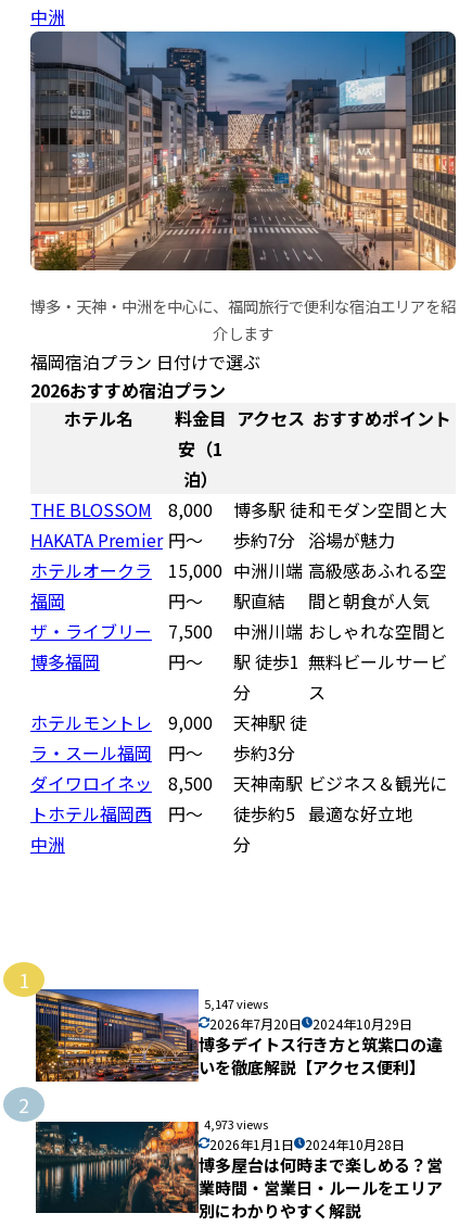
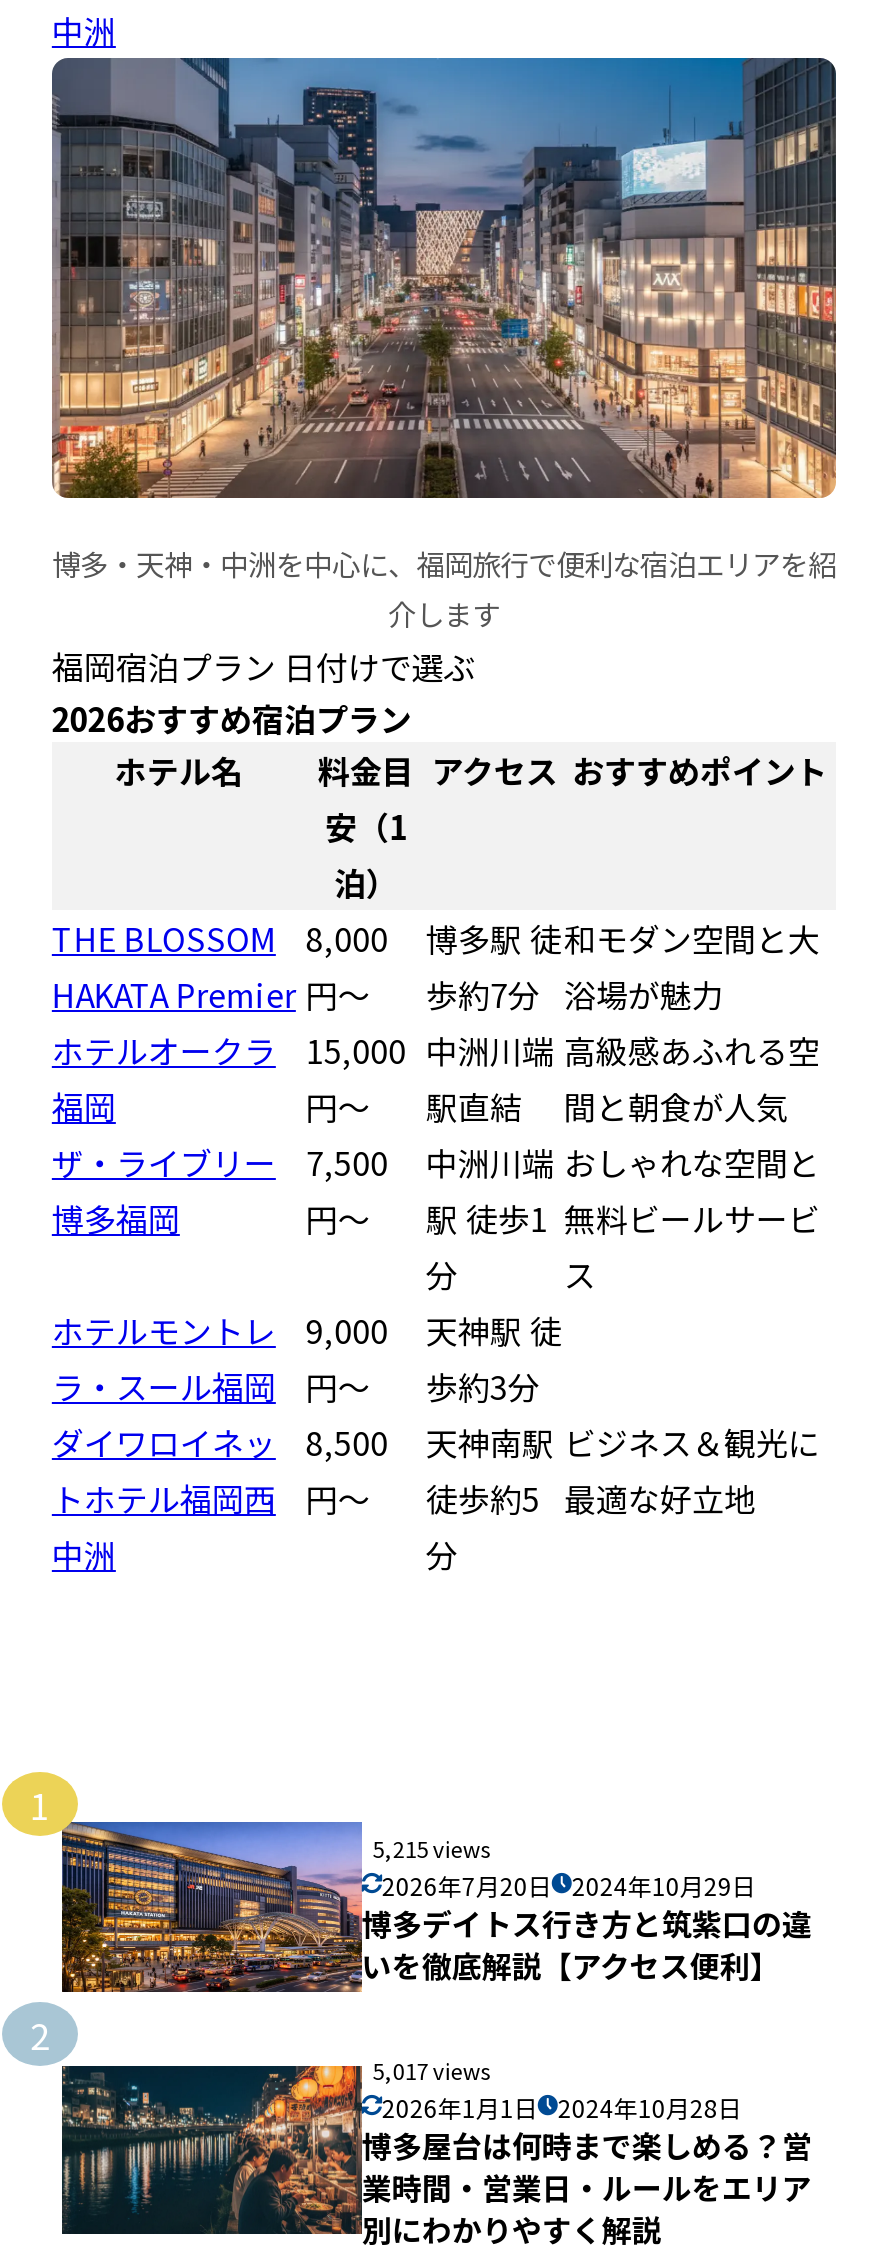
[204,994,268,1012] 5,147 views -> [373,1831,491,1863] 5,215 views
[204,1115,268,1132] 4,973 views -> [373,2054,491,2086] 5,017 views

